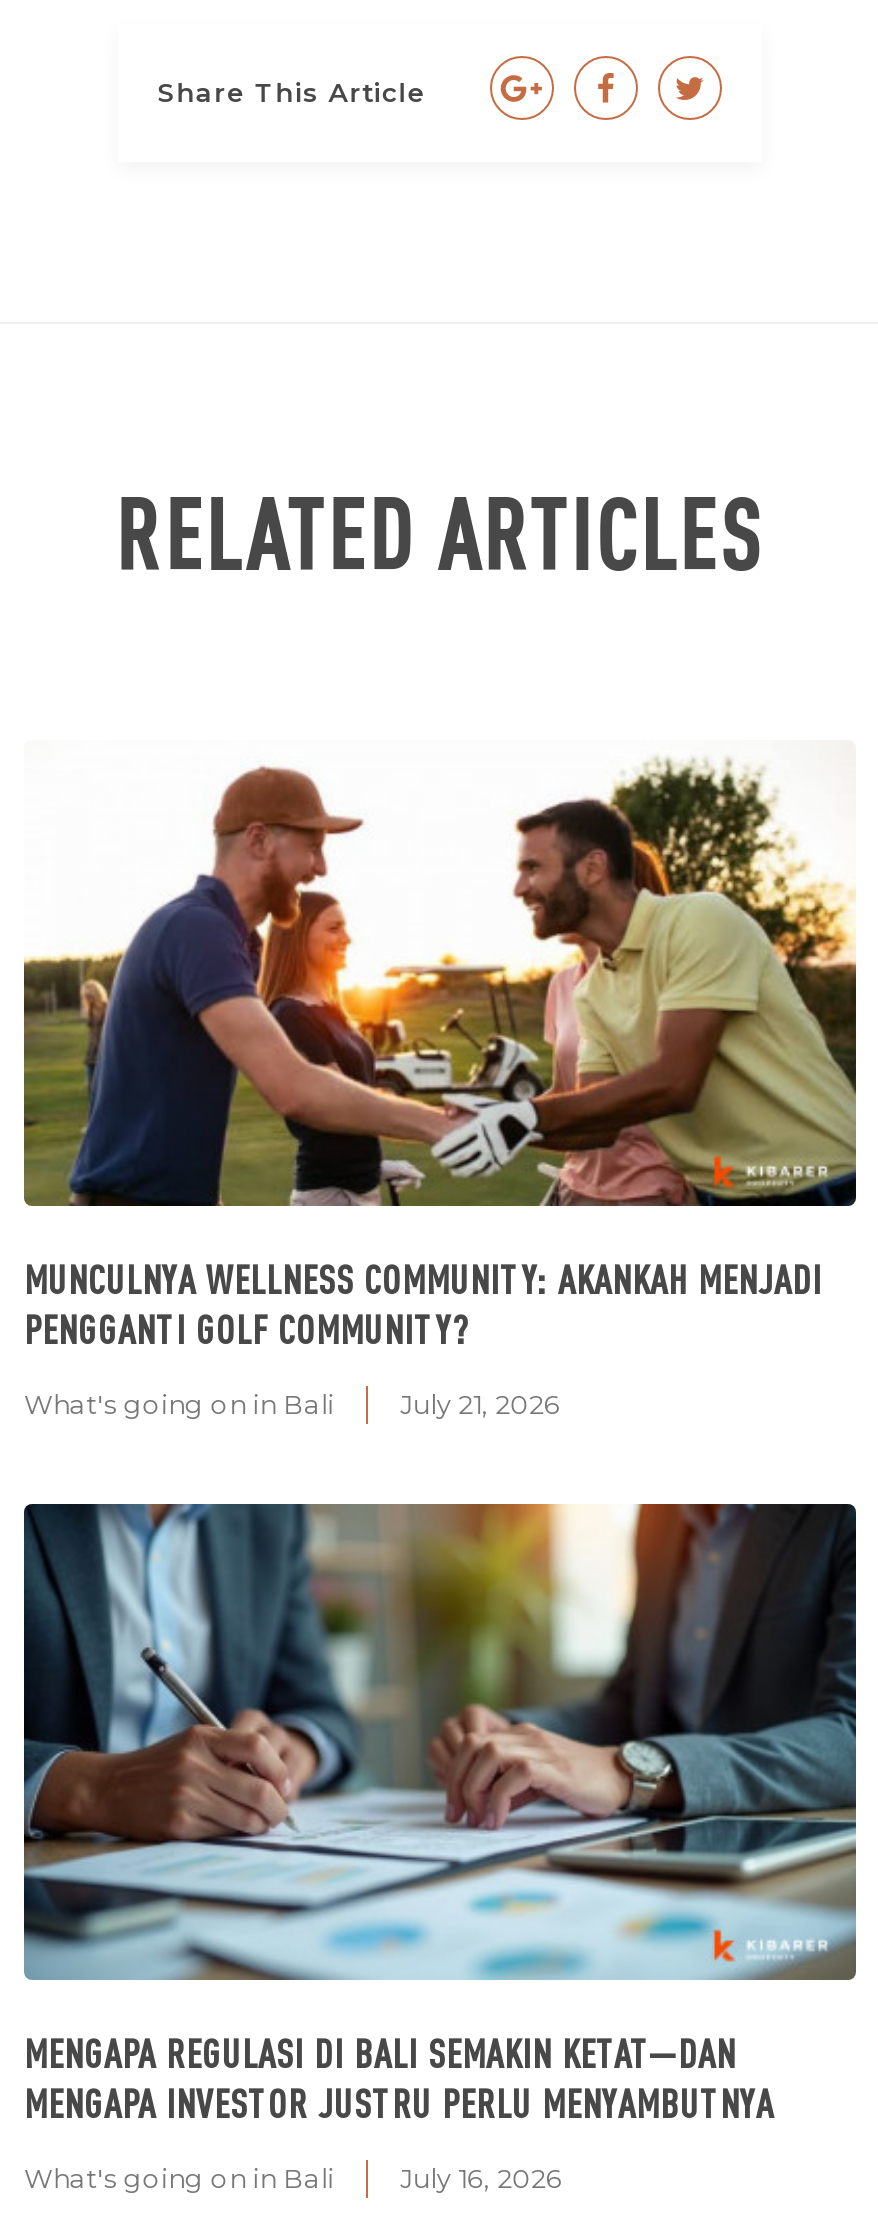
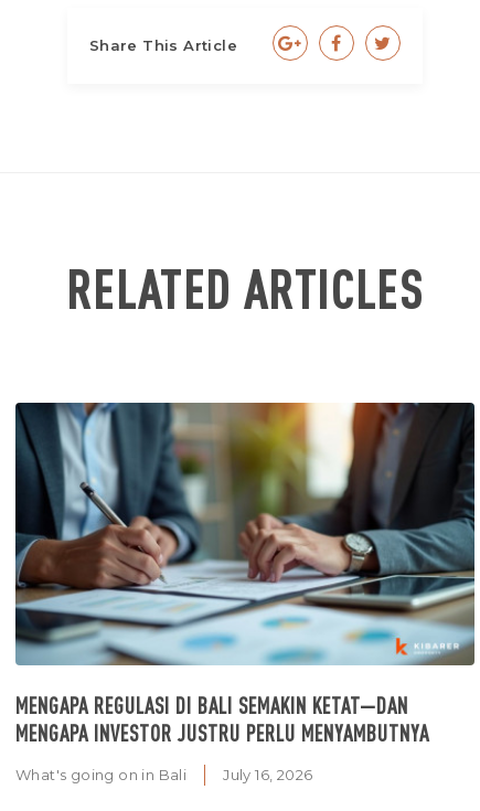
[22,756,858,1420] [image] | MUNCULNYA WELLNESS COMMUNITY: AKANKAH MENJADI | PENGGANTI GOLF COMMUNITY? | What's going on in Bali | July 21, 2026 -> none

